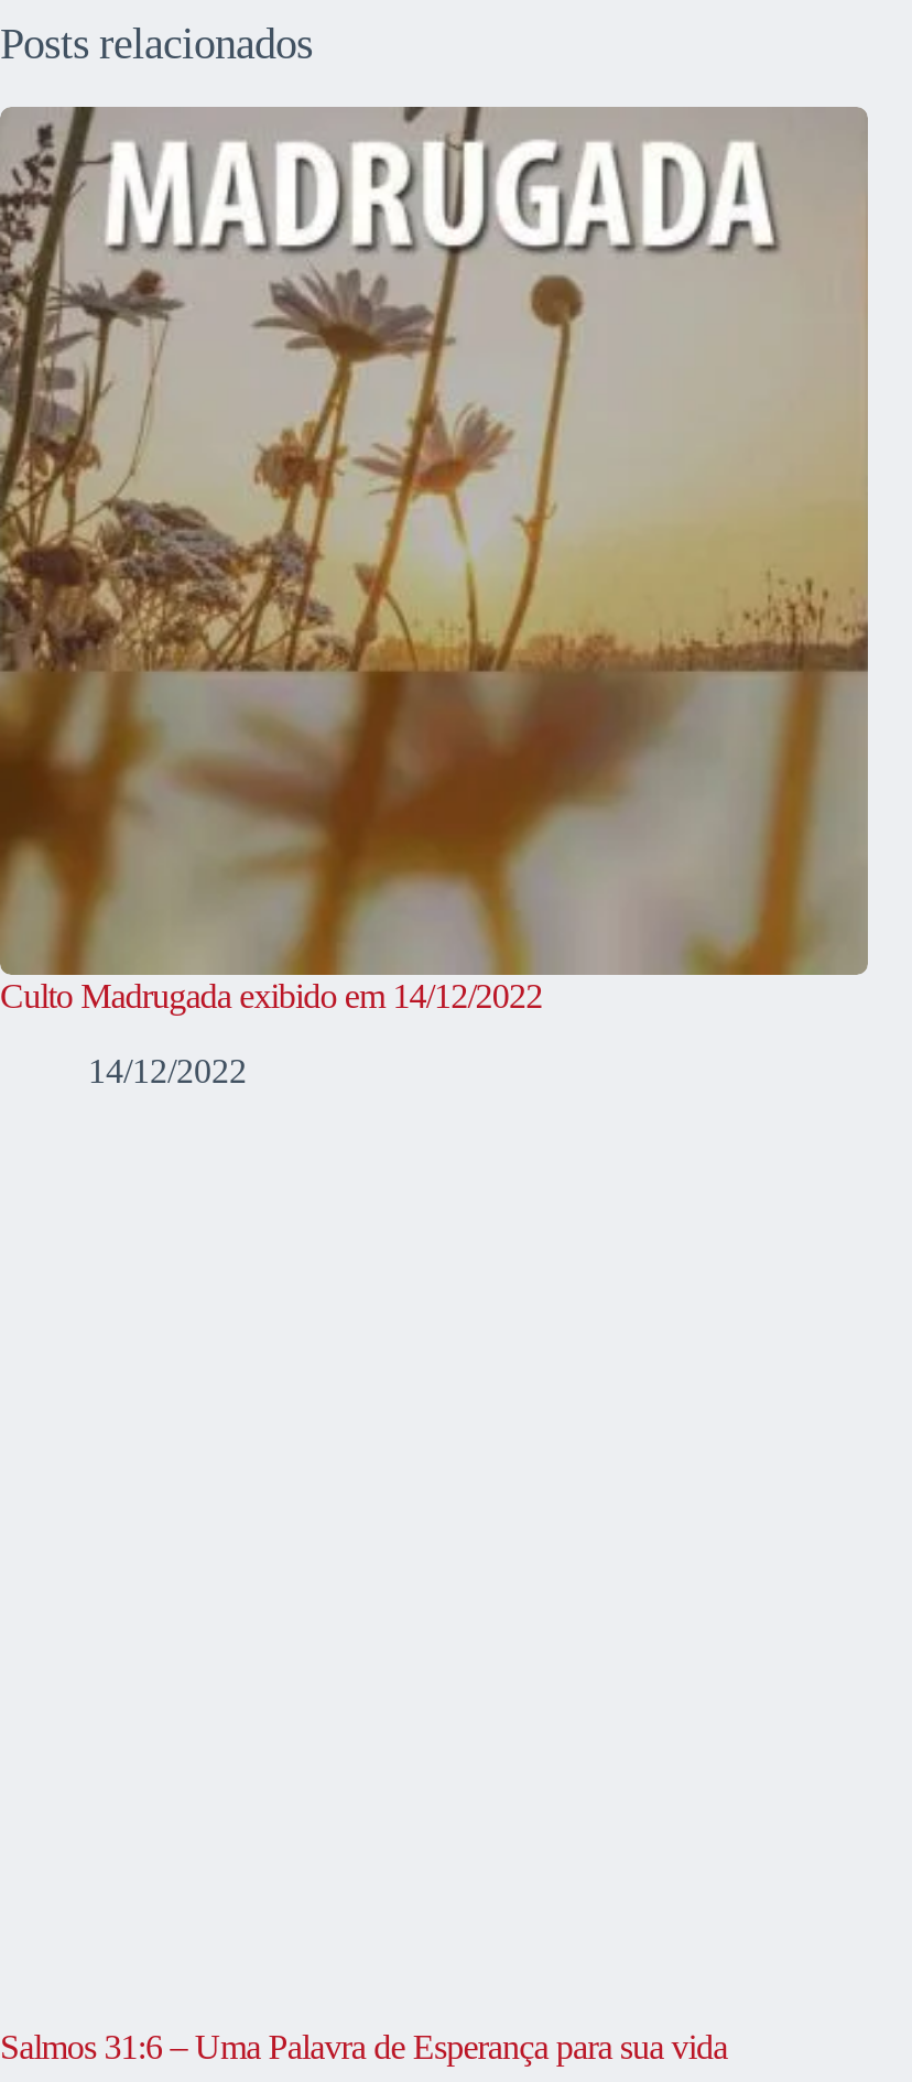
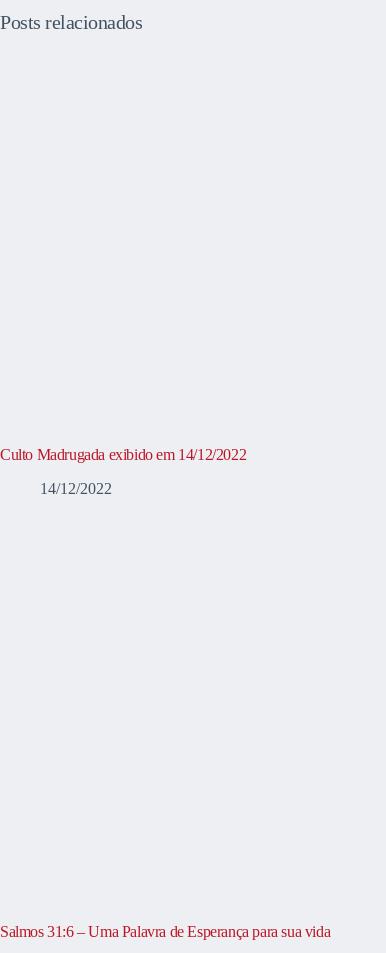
[7,105,870,977] [image] -> none

